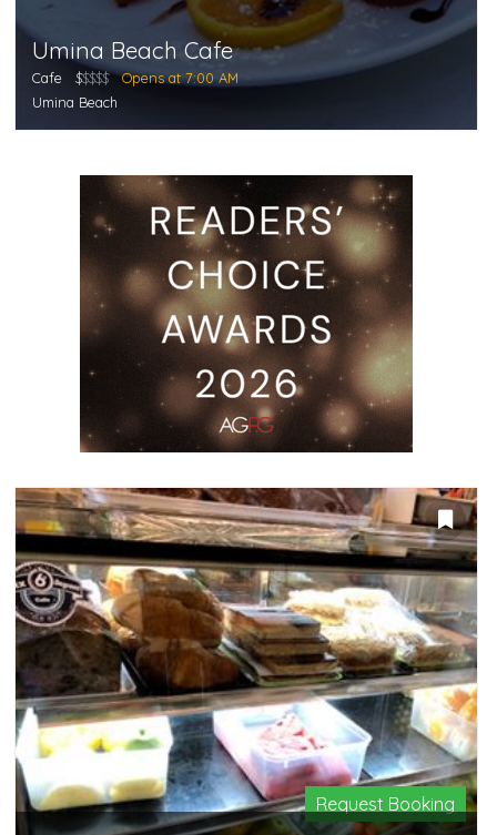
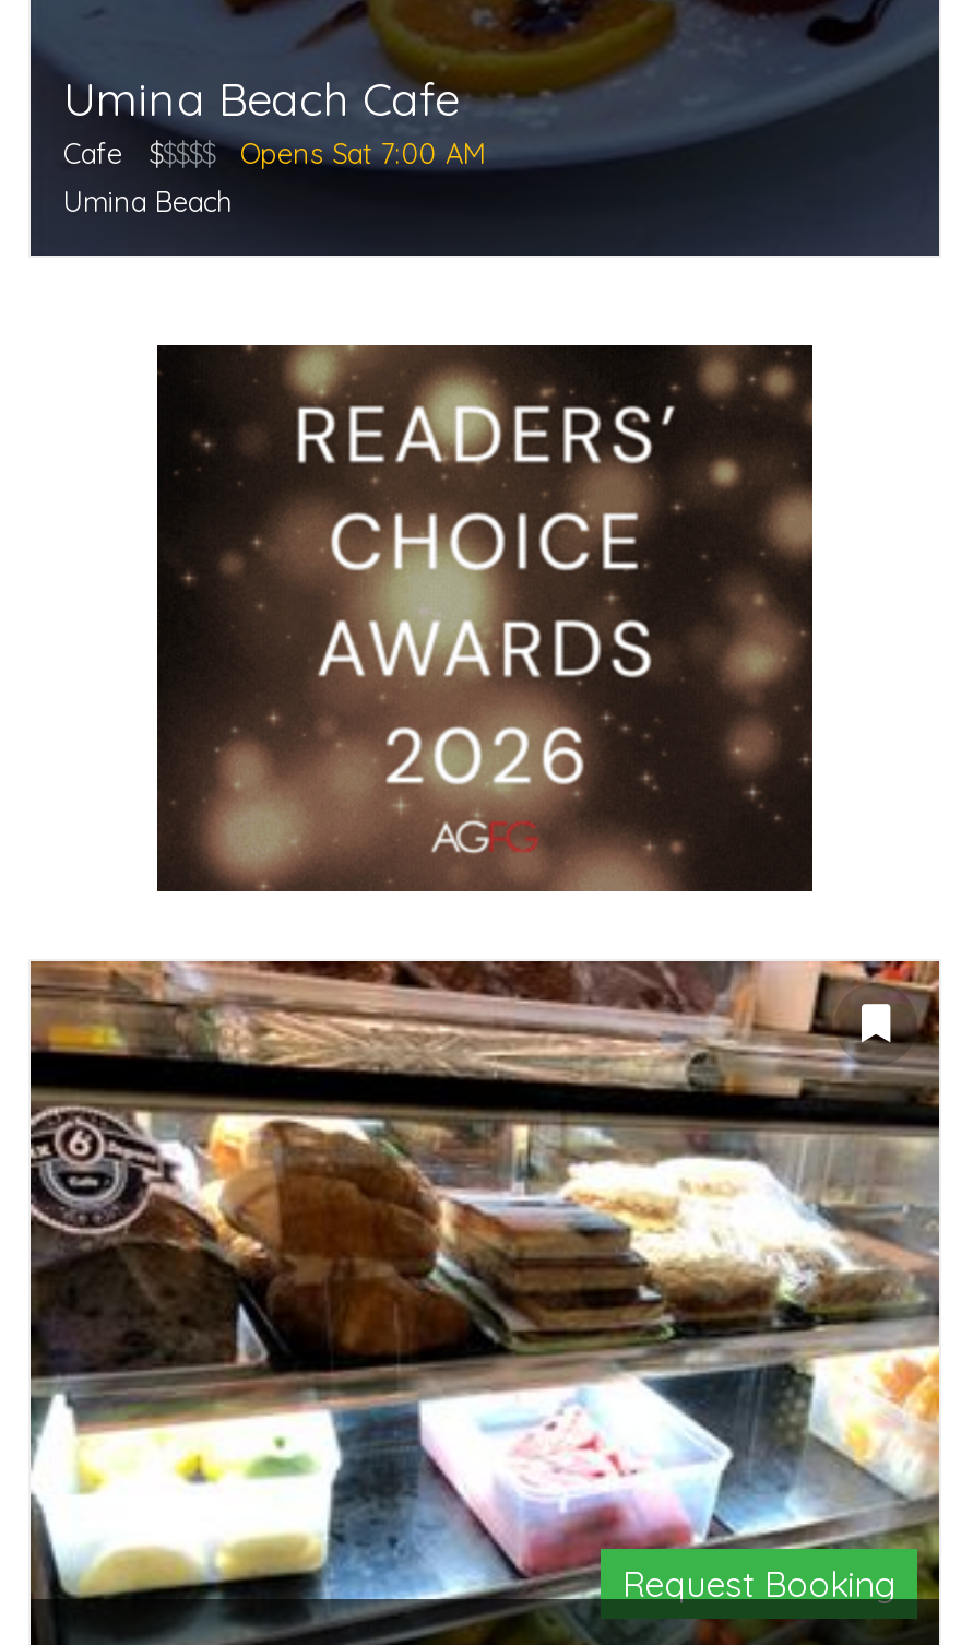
[122,69,239,87] Opens at 7:00 AM -> [240,136,485,171] Opens Sat 7:00 AM
[79,174,414,454] [image] -> [155,343,815,893] [image]

